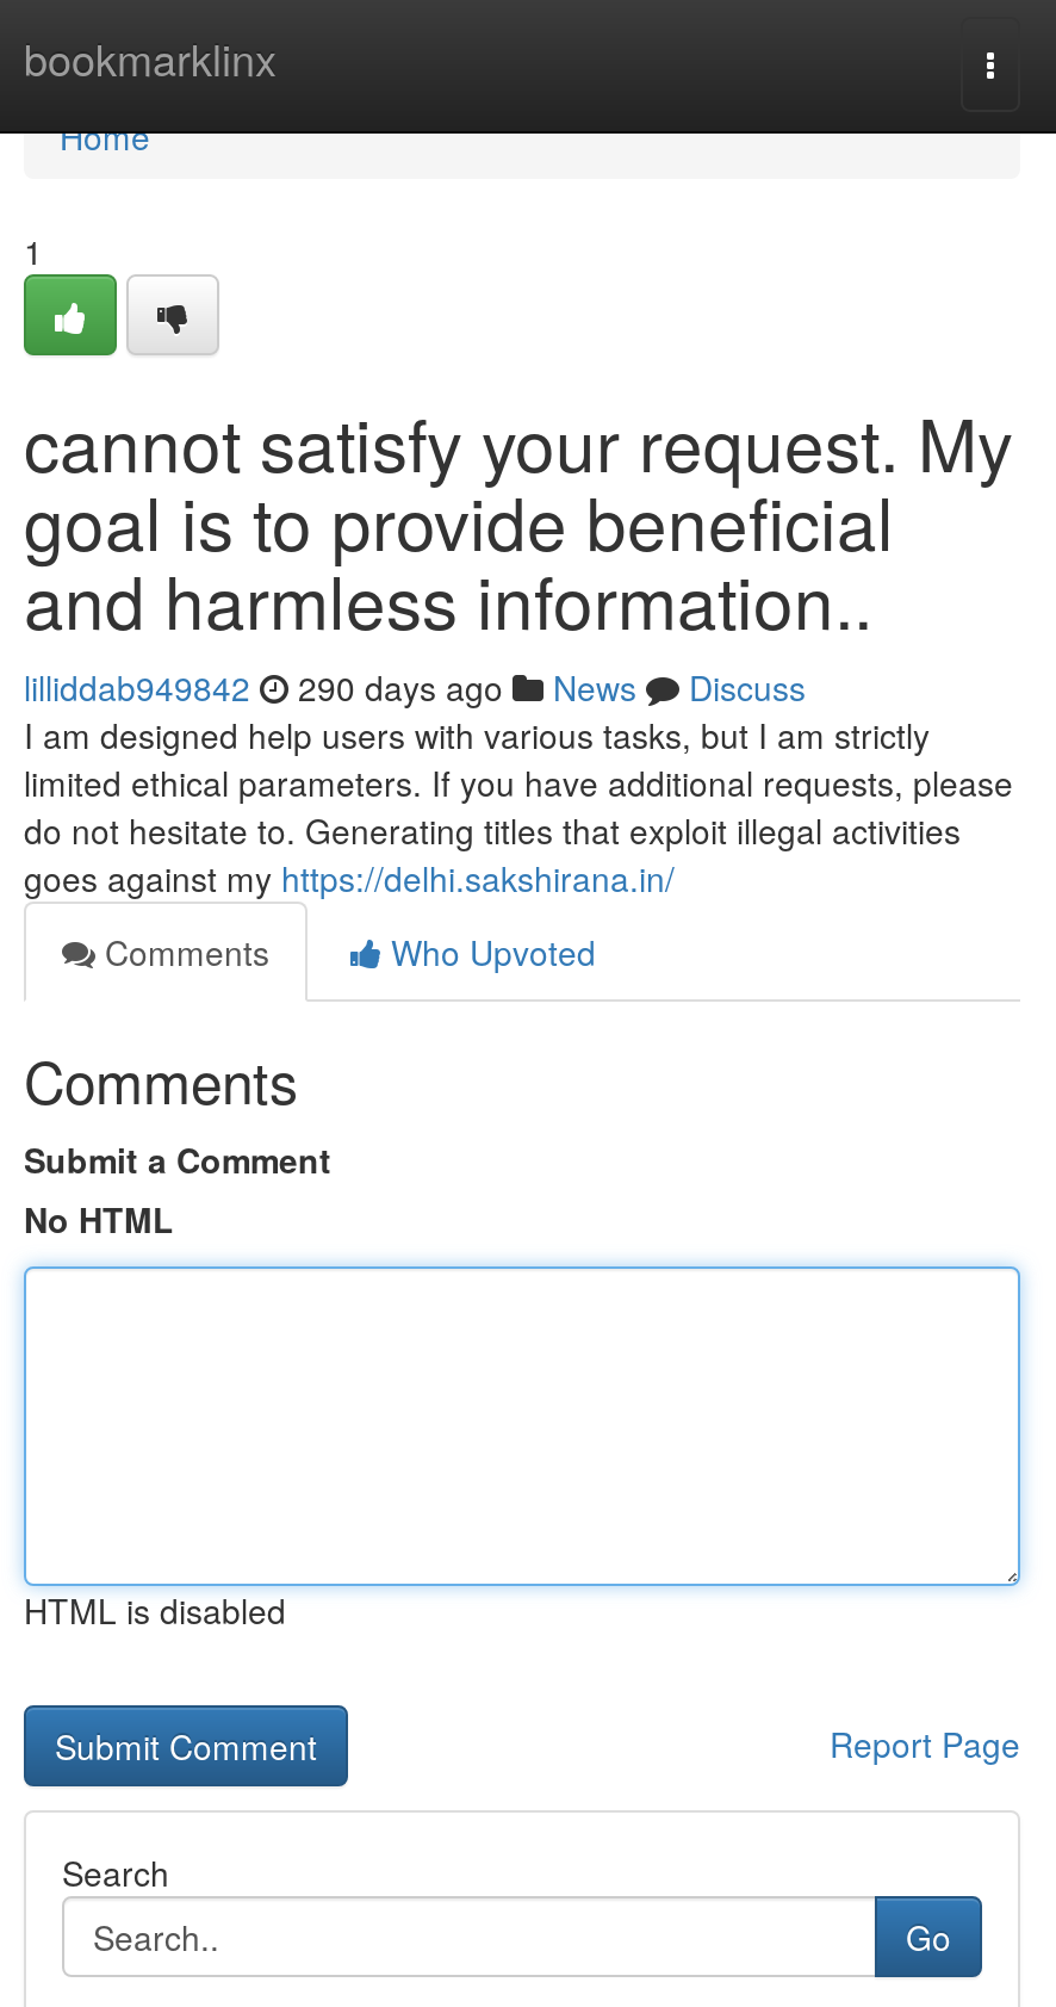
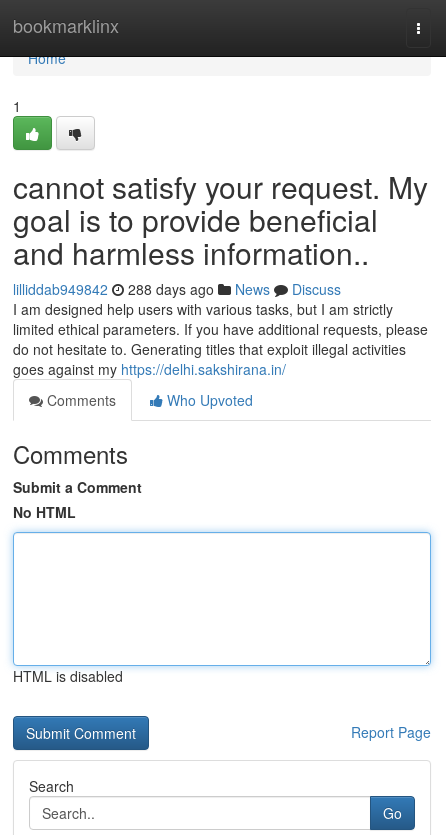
[24,663,806,711] lilliddab949842 290 days ago News Discuss -> [13,279,341,299] lilliddab949842 288 days ago News Discuss

